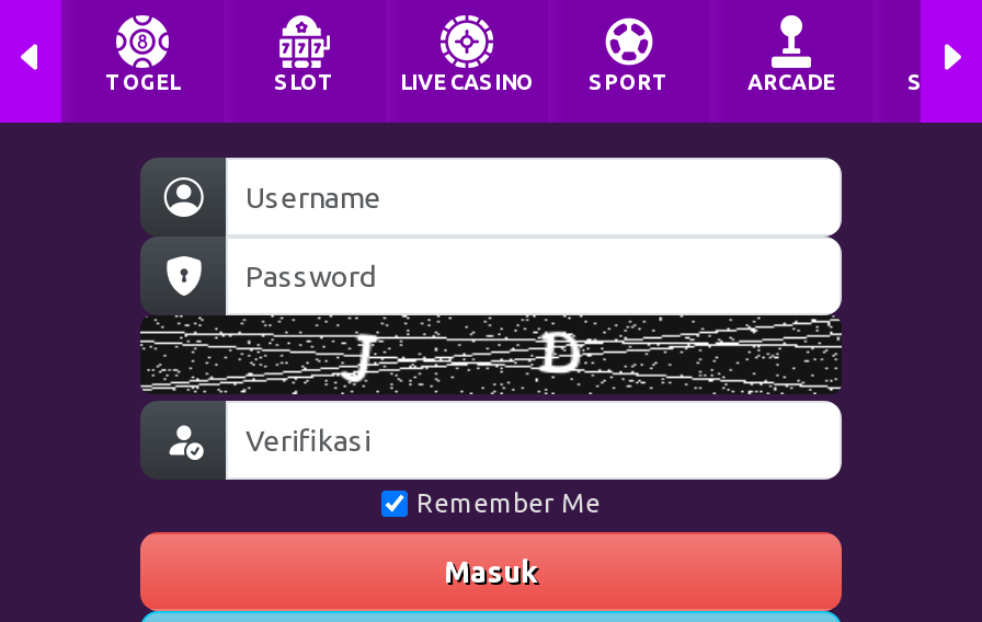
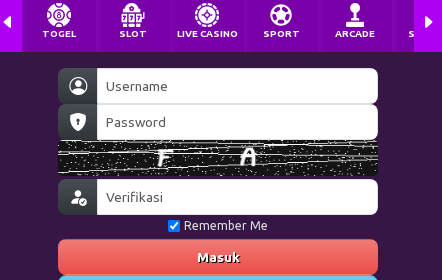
[140,315,842,394] [image] -> [59,139,378,176] [image]

